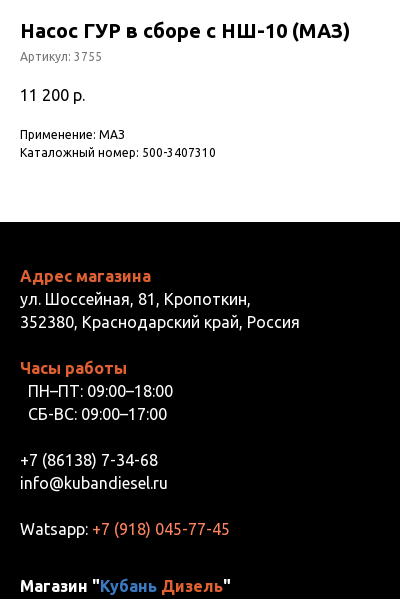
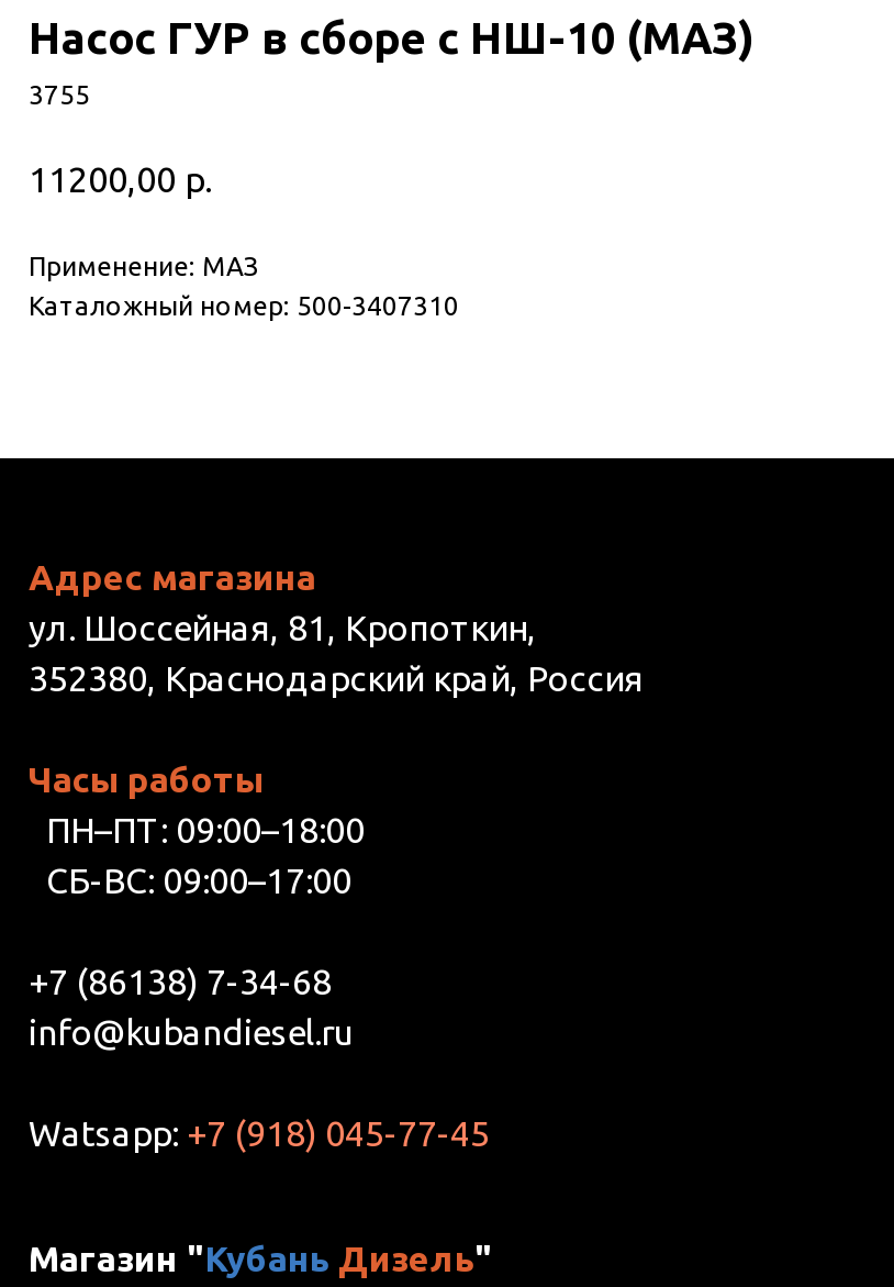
[20,50,102,63] Артикул: 3755 -> [29,80,90,108] 3755
[20,86,85,104] 11 200 р. -> [29,160,211,199] 11200,00 р.

